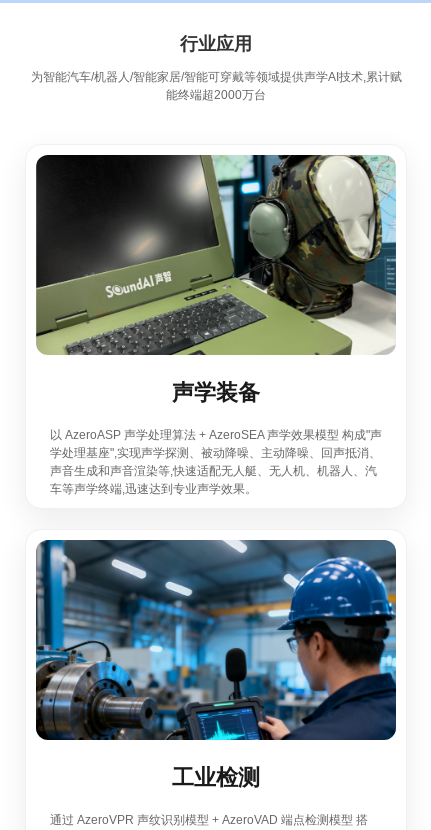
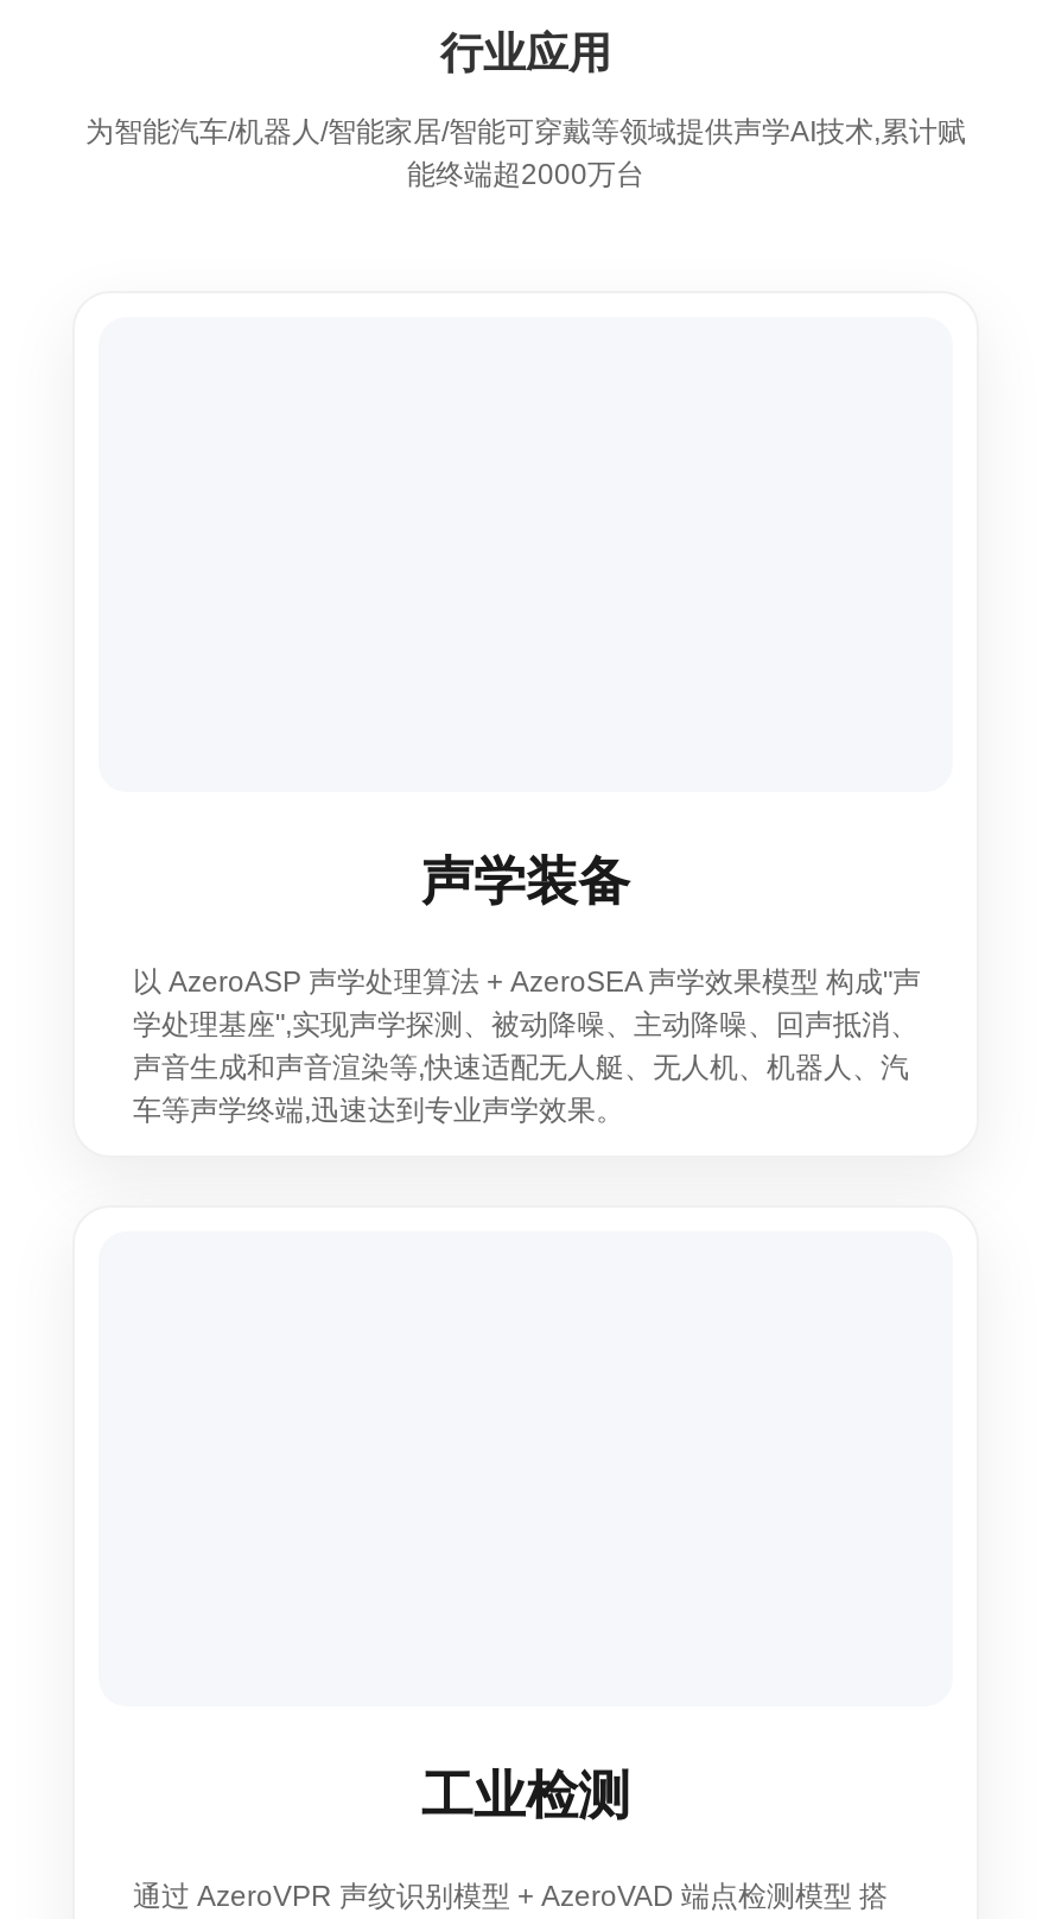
[35,154,397,356] [image] -> none
[35,539,397,741] [image] -> none

